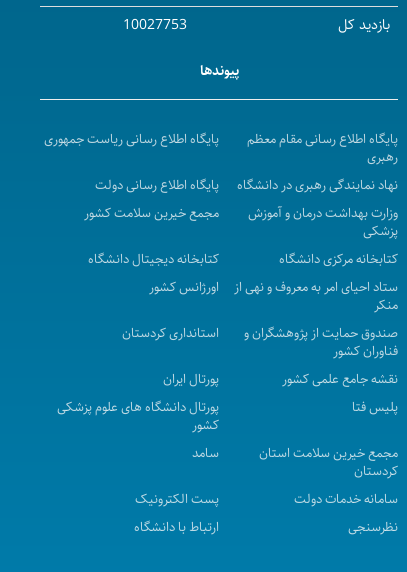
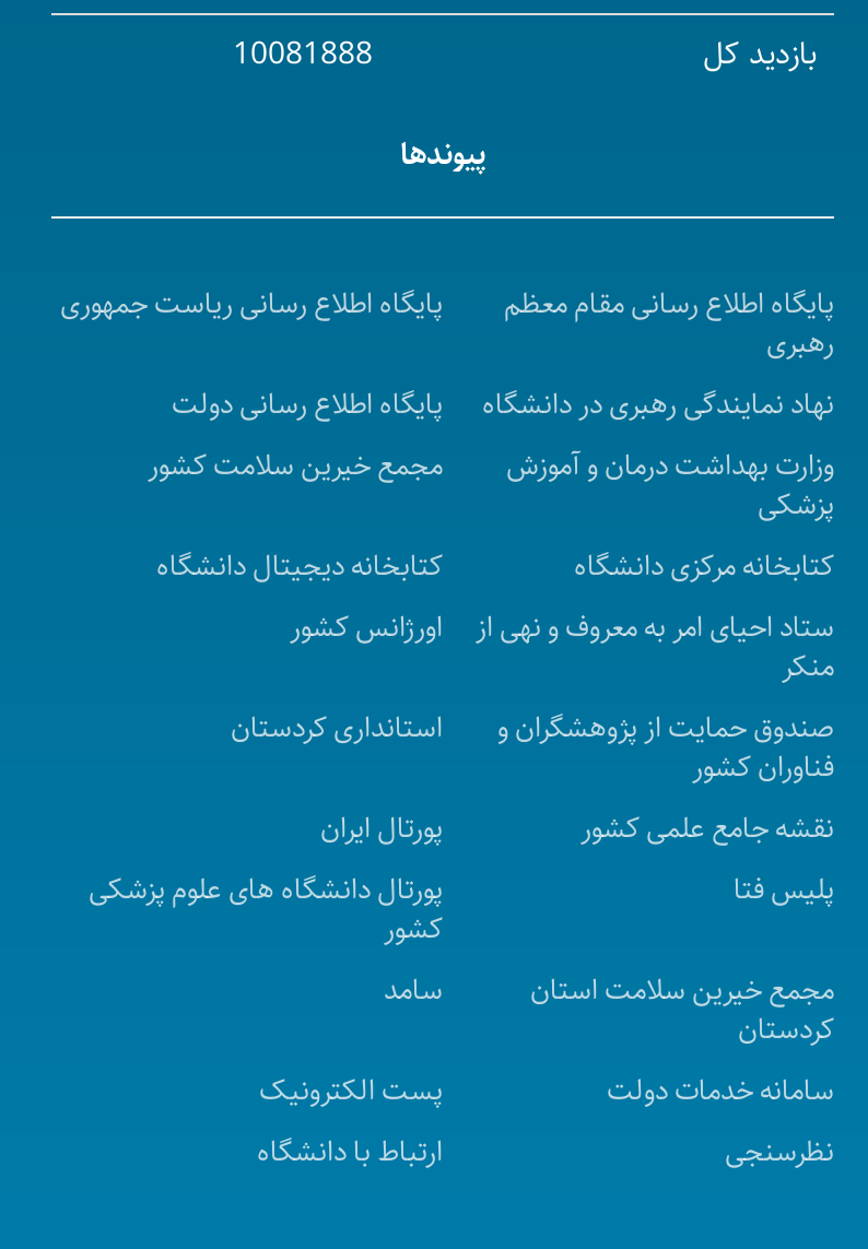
[123,14,187,36] 10027753 -> [233,31,373,79] 10081888

